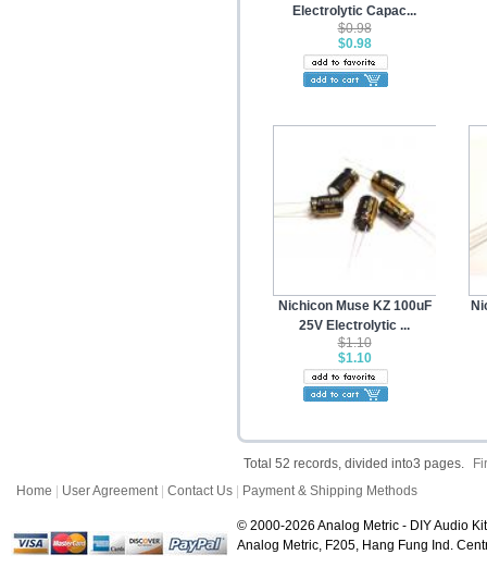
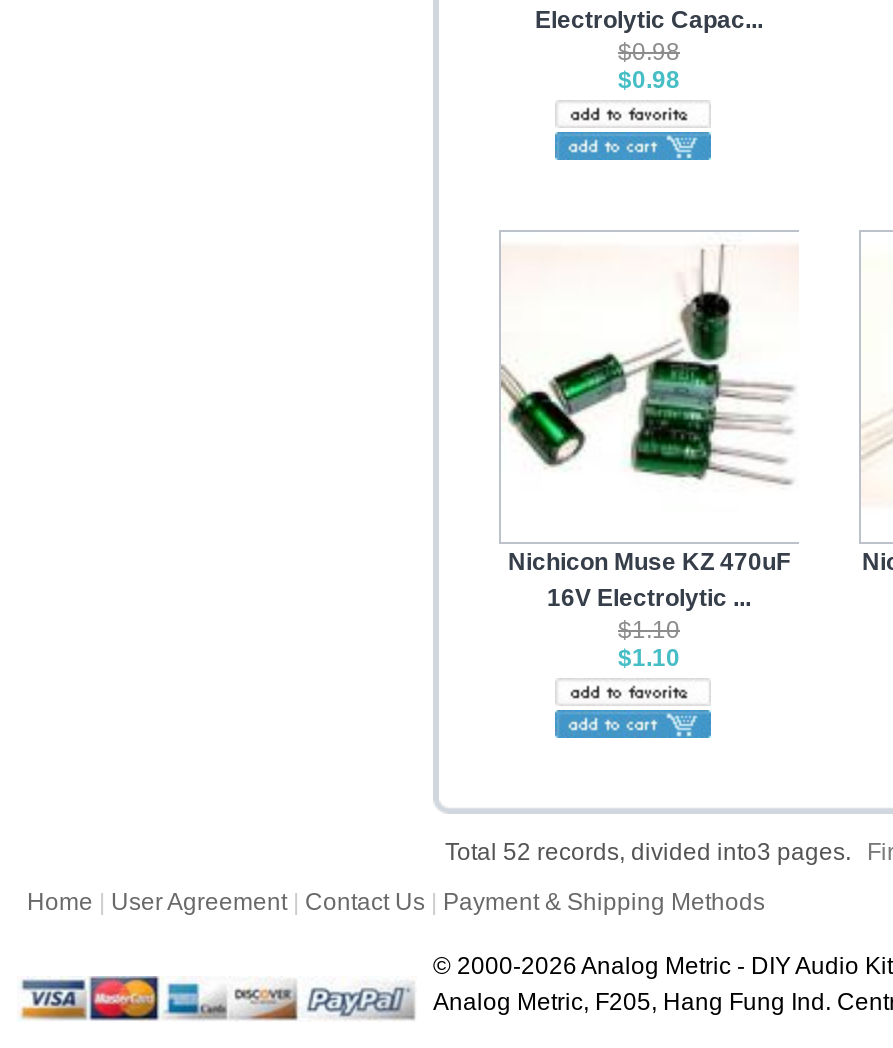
[274,134,432,313] [image] | Nichicon Muse KZ 100uF -> [499,244,795,576] [image] | Nichicon Muse KZ 470uF
[299,318,410,333] 25V Electrolytic ... -> [547,584,751,612] 16V Electrolytic ...

